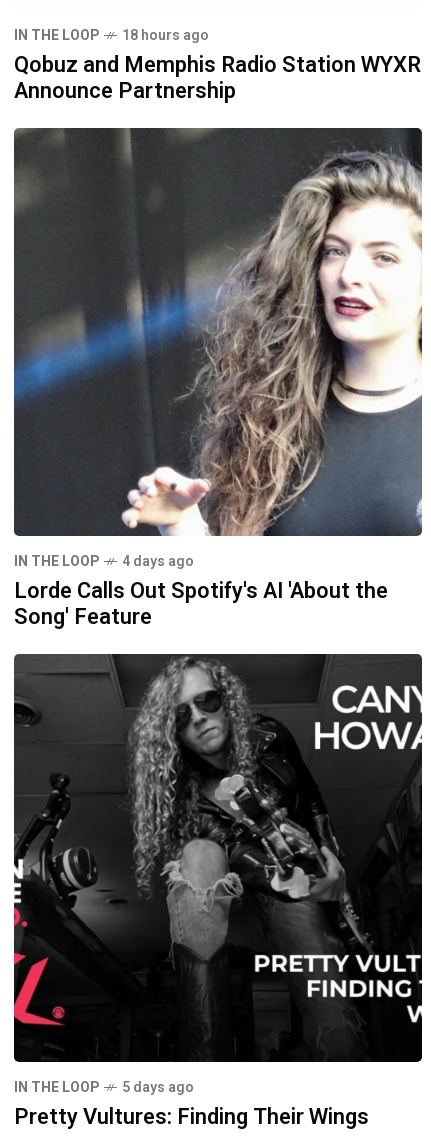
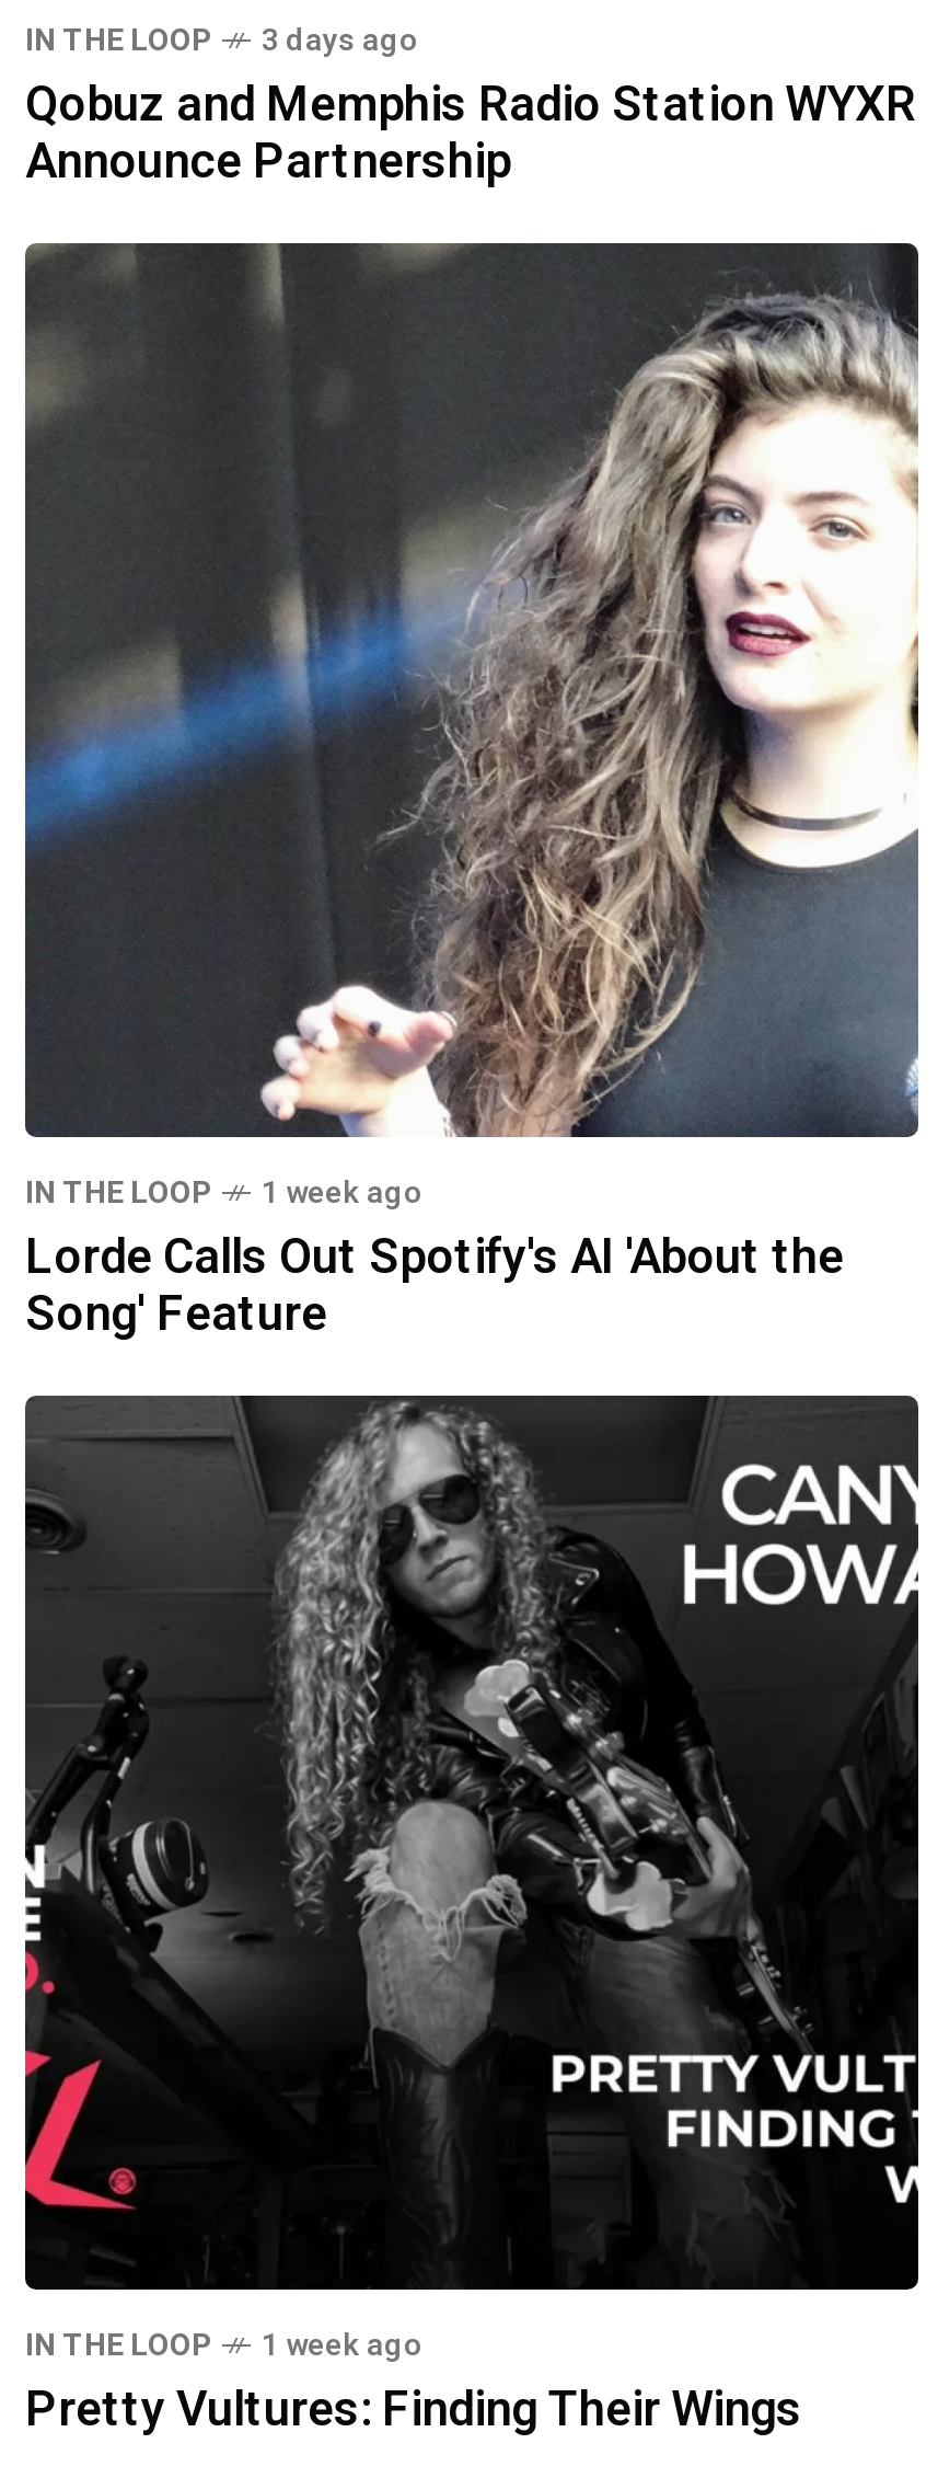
[14,25,209,46] IN THE LOOP 18 hours ago -> [25,17,419,63] IN THE LOOP 3 days ago
[14,551,194,572] IN THE LOOP 4 days ago -> [25,1170,424,1216] IN THE LOOP 1 week ago
[14,1077,194,1098] IN THE LOOP 5 days ago -> [25,2322,424,2368] IN THE LOOP 1 week ago

